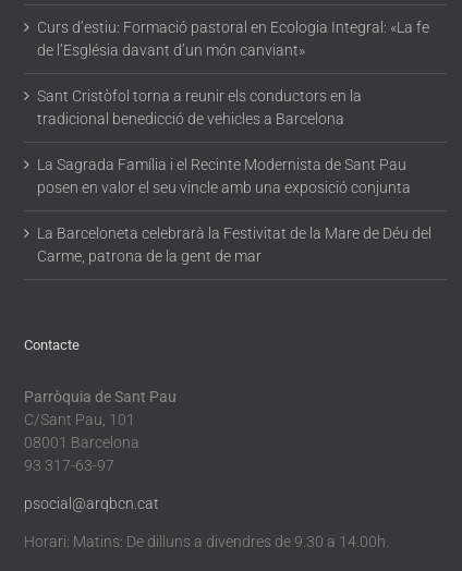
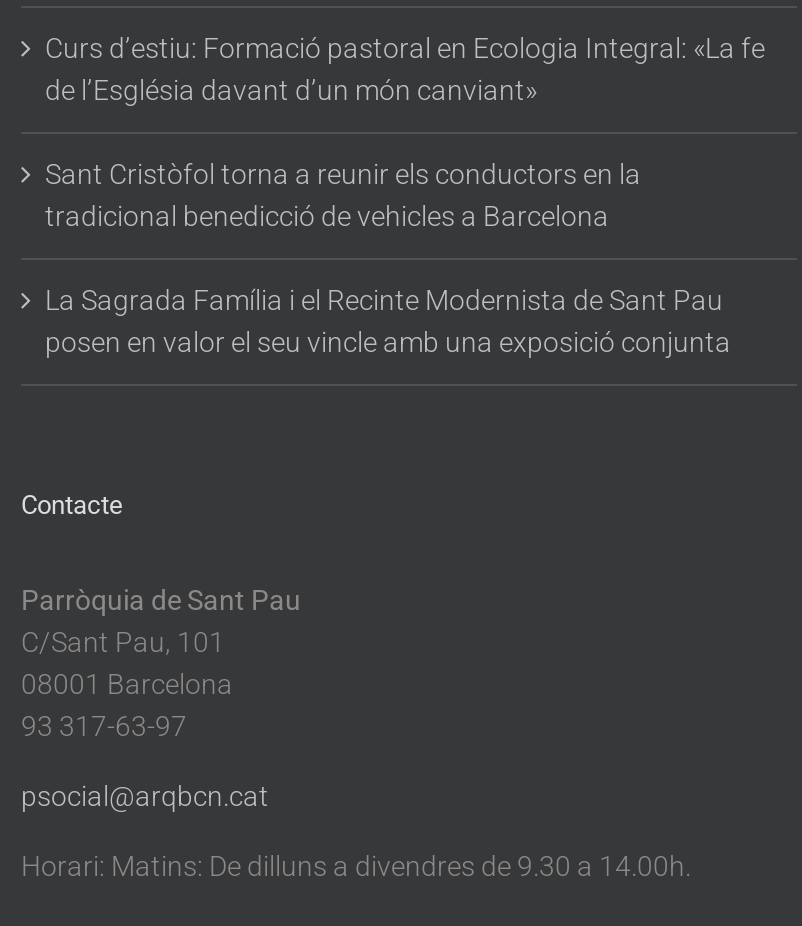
[37,225,431,265] La Barceloneta celebrarà la Festivitat de la Mare de Déu del | Carme, patrona de la gent de mar -> none

